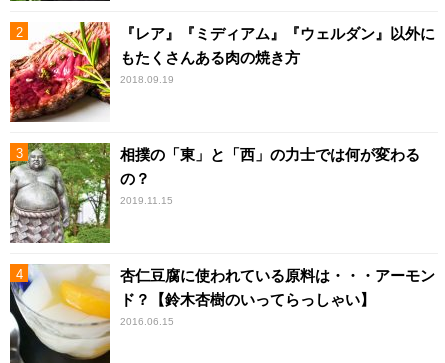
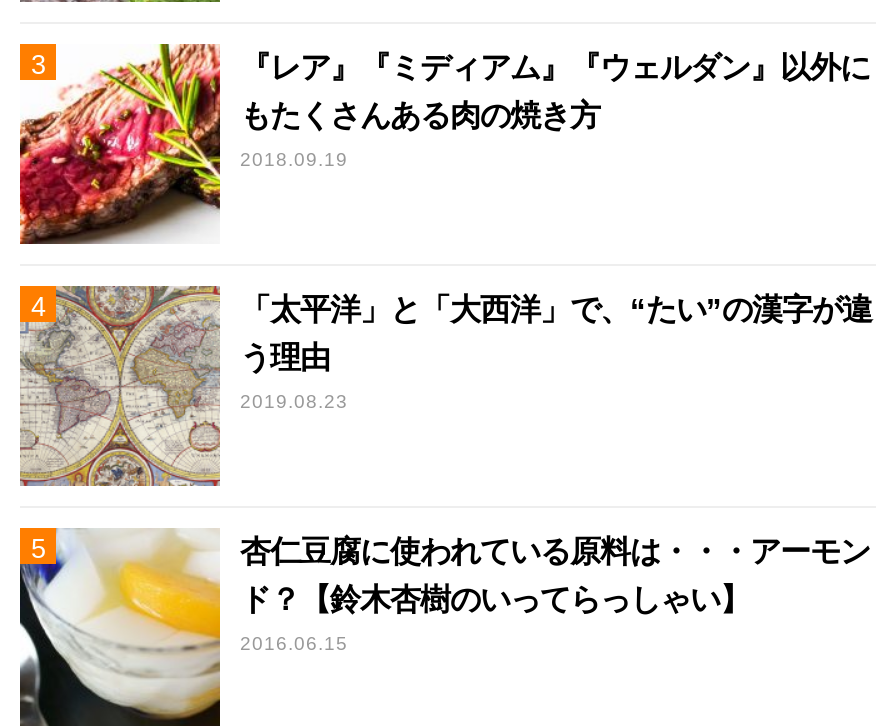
[10,142,420,244] [image] | 相撲の「東」と「西」の力士では何が変わる | の？ -> [20,286,872,486] [image] | 「太平洋」と「大西洋」で、“たい”の漢字が違 | う理由
[120,195,173,206] 2019.11.15 -> [240,389,348,411] 2019.08.23

